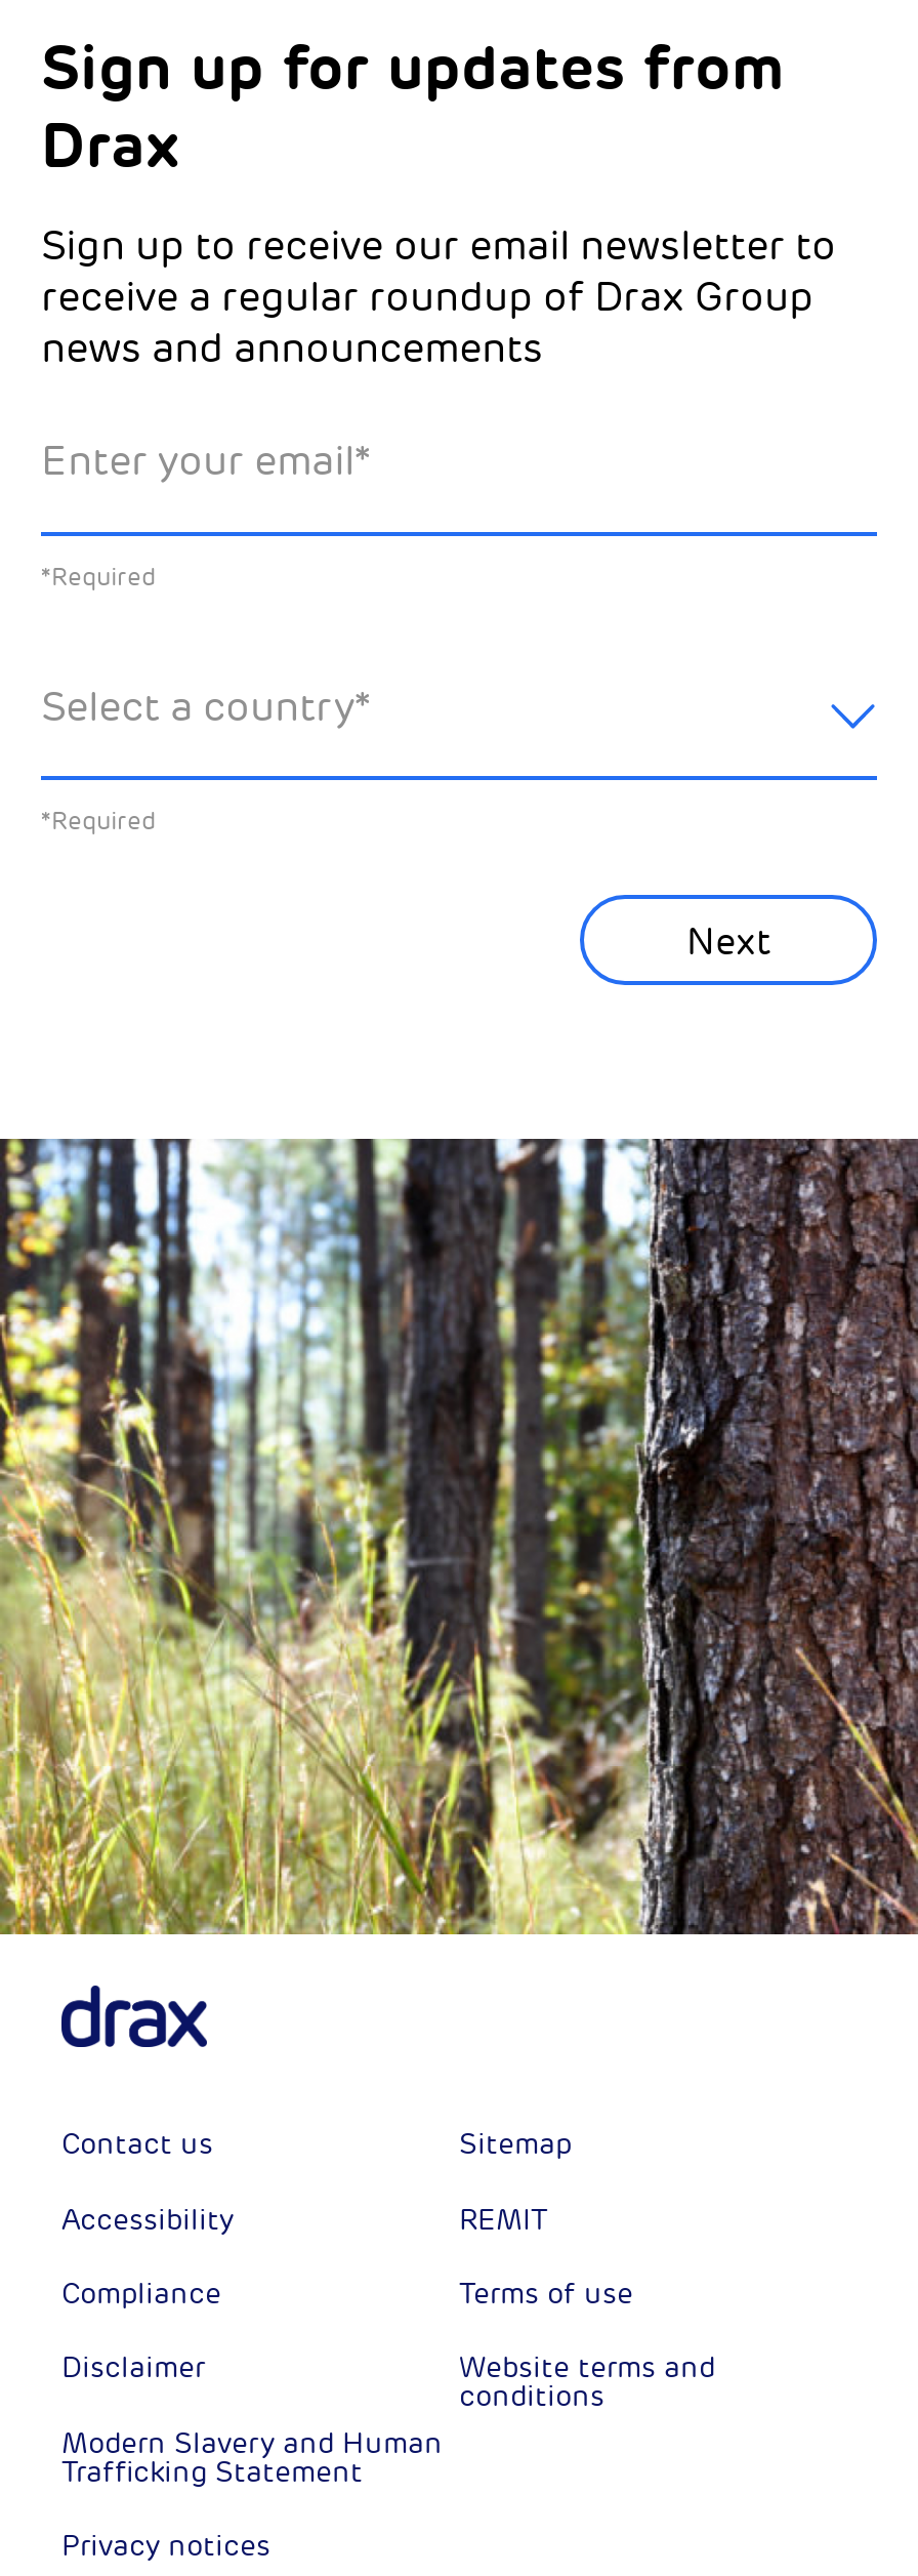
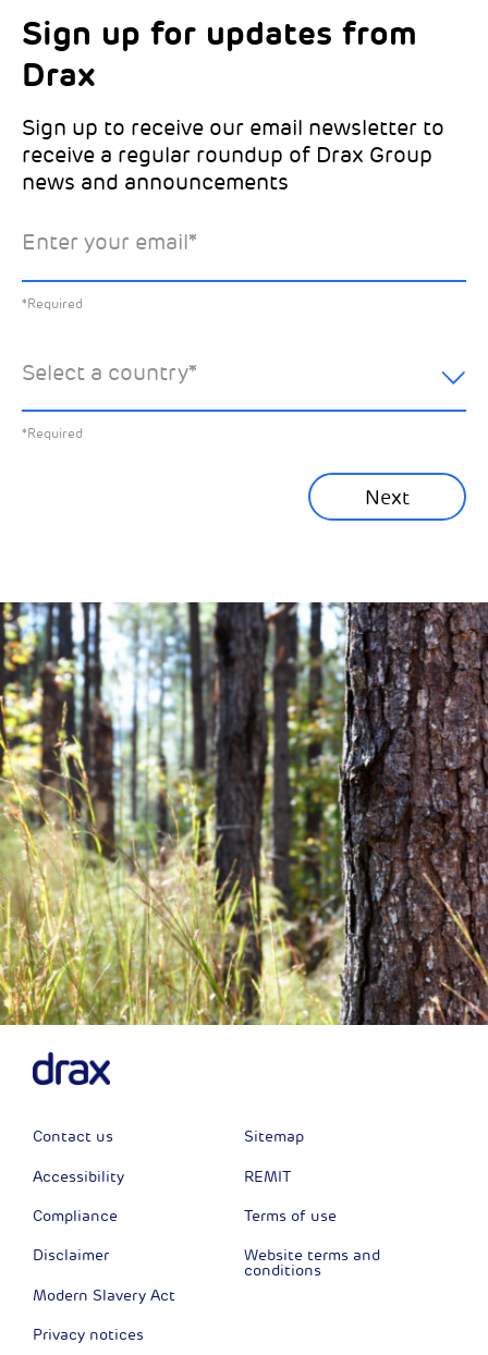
[61,2426,443,2489] Modern Slavery and Human | Trafficking Statement -> [33,1286,175,1305] Modern Slavery Act

